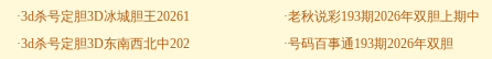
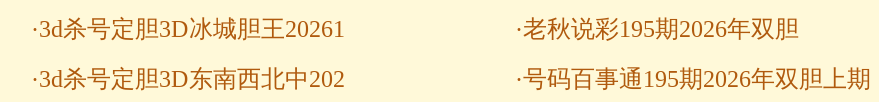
[283,9,479,24] ·老秋说彩193期2026年双胆上期中 -> [515,15,799,43] ·老秋说彩195期2026年双胆
[283,36,453,51] ·号码百事通193期2026年双胆 -> [515,65,871,93] ·号码百事通195期2026年双胆上期

